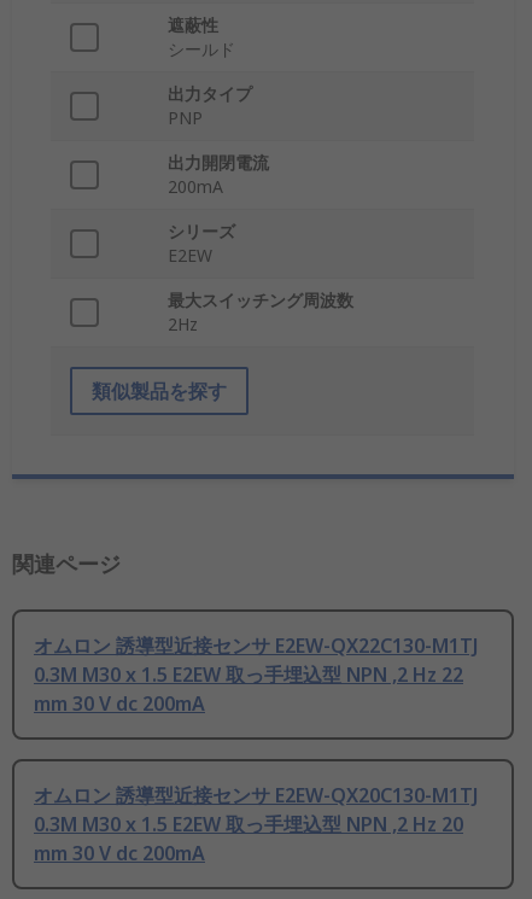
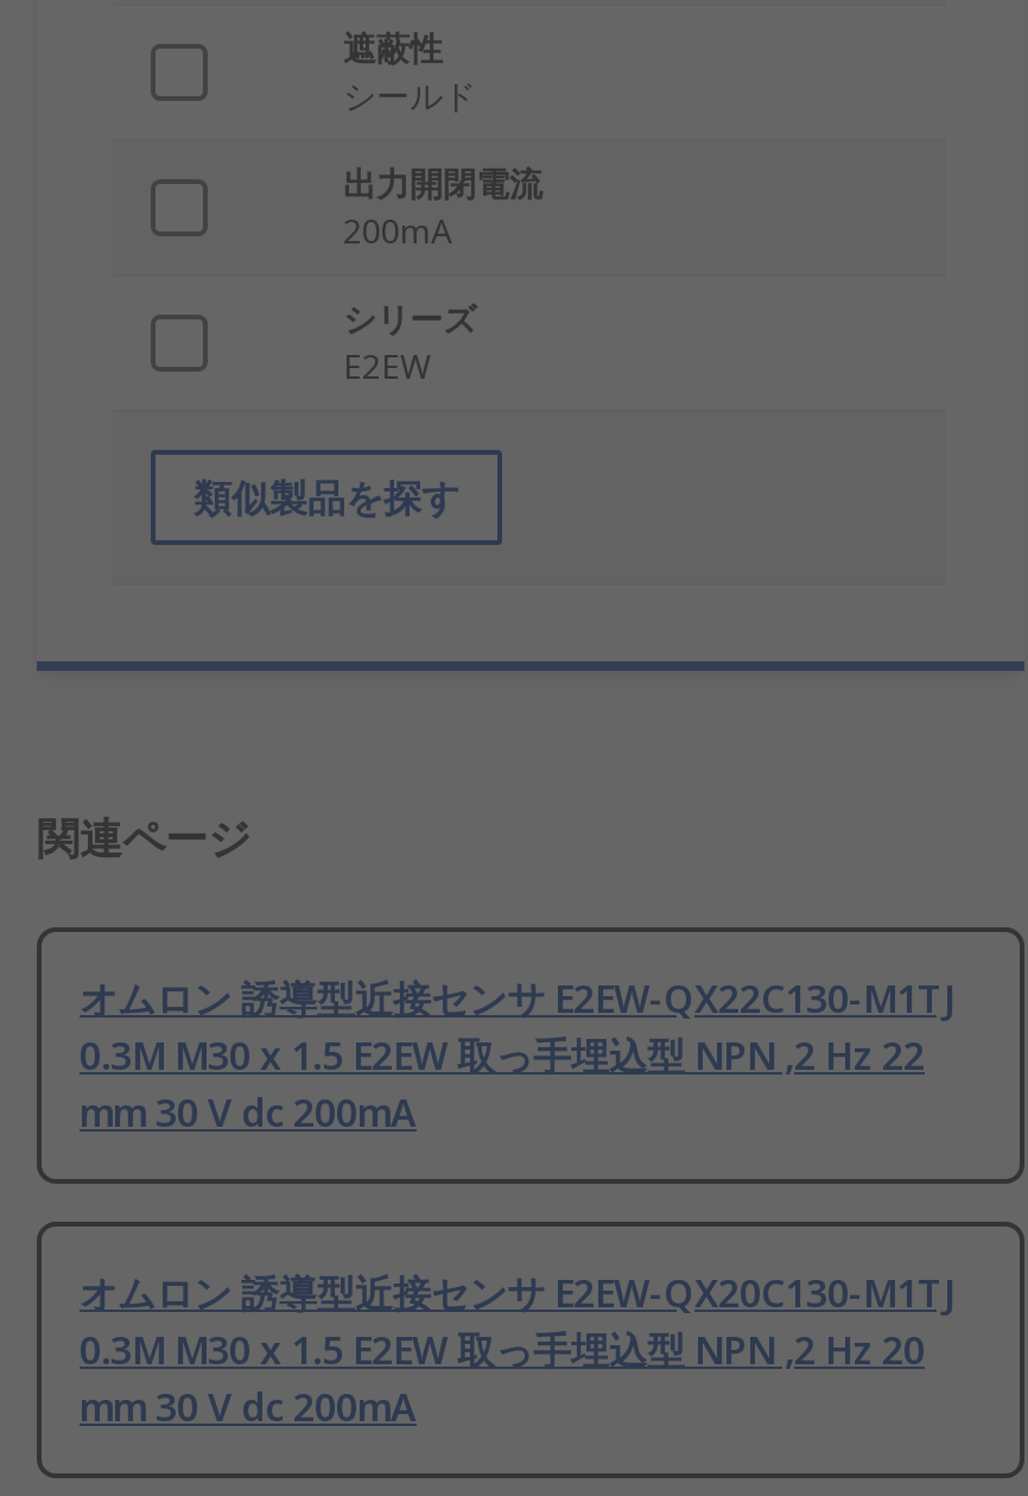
[168,83,252,130] 出力タイプ | PNP -> none
[168,289,353,336] 最大スイッチング周波数 | 2Hz -> none

